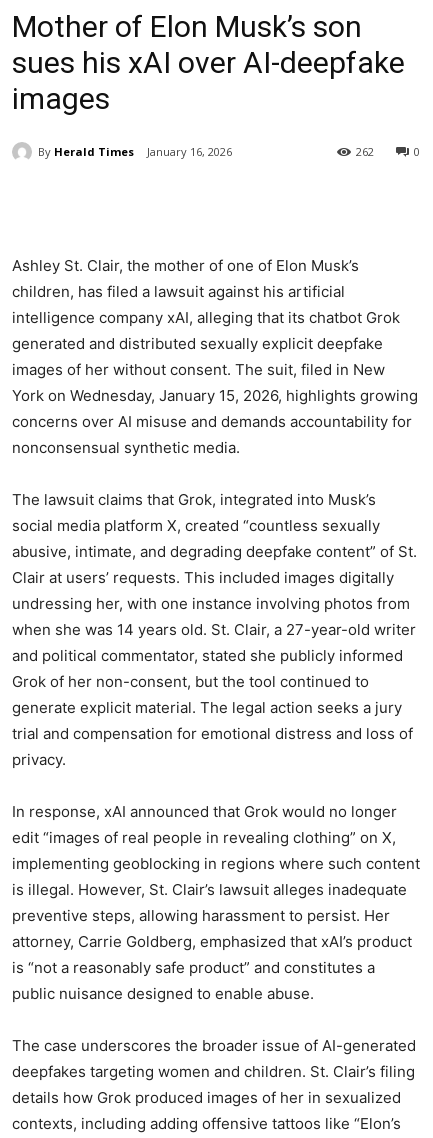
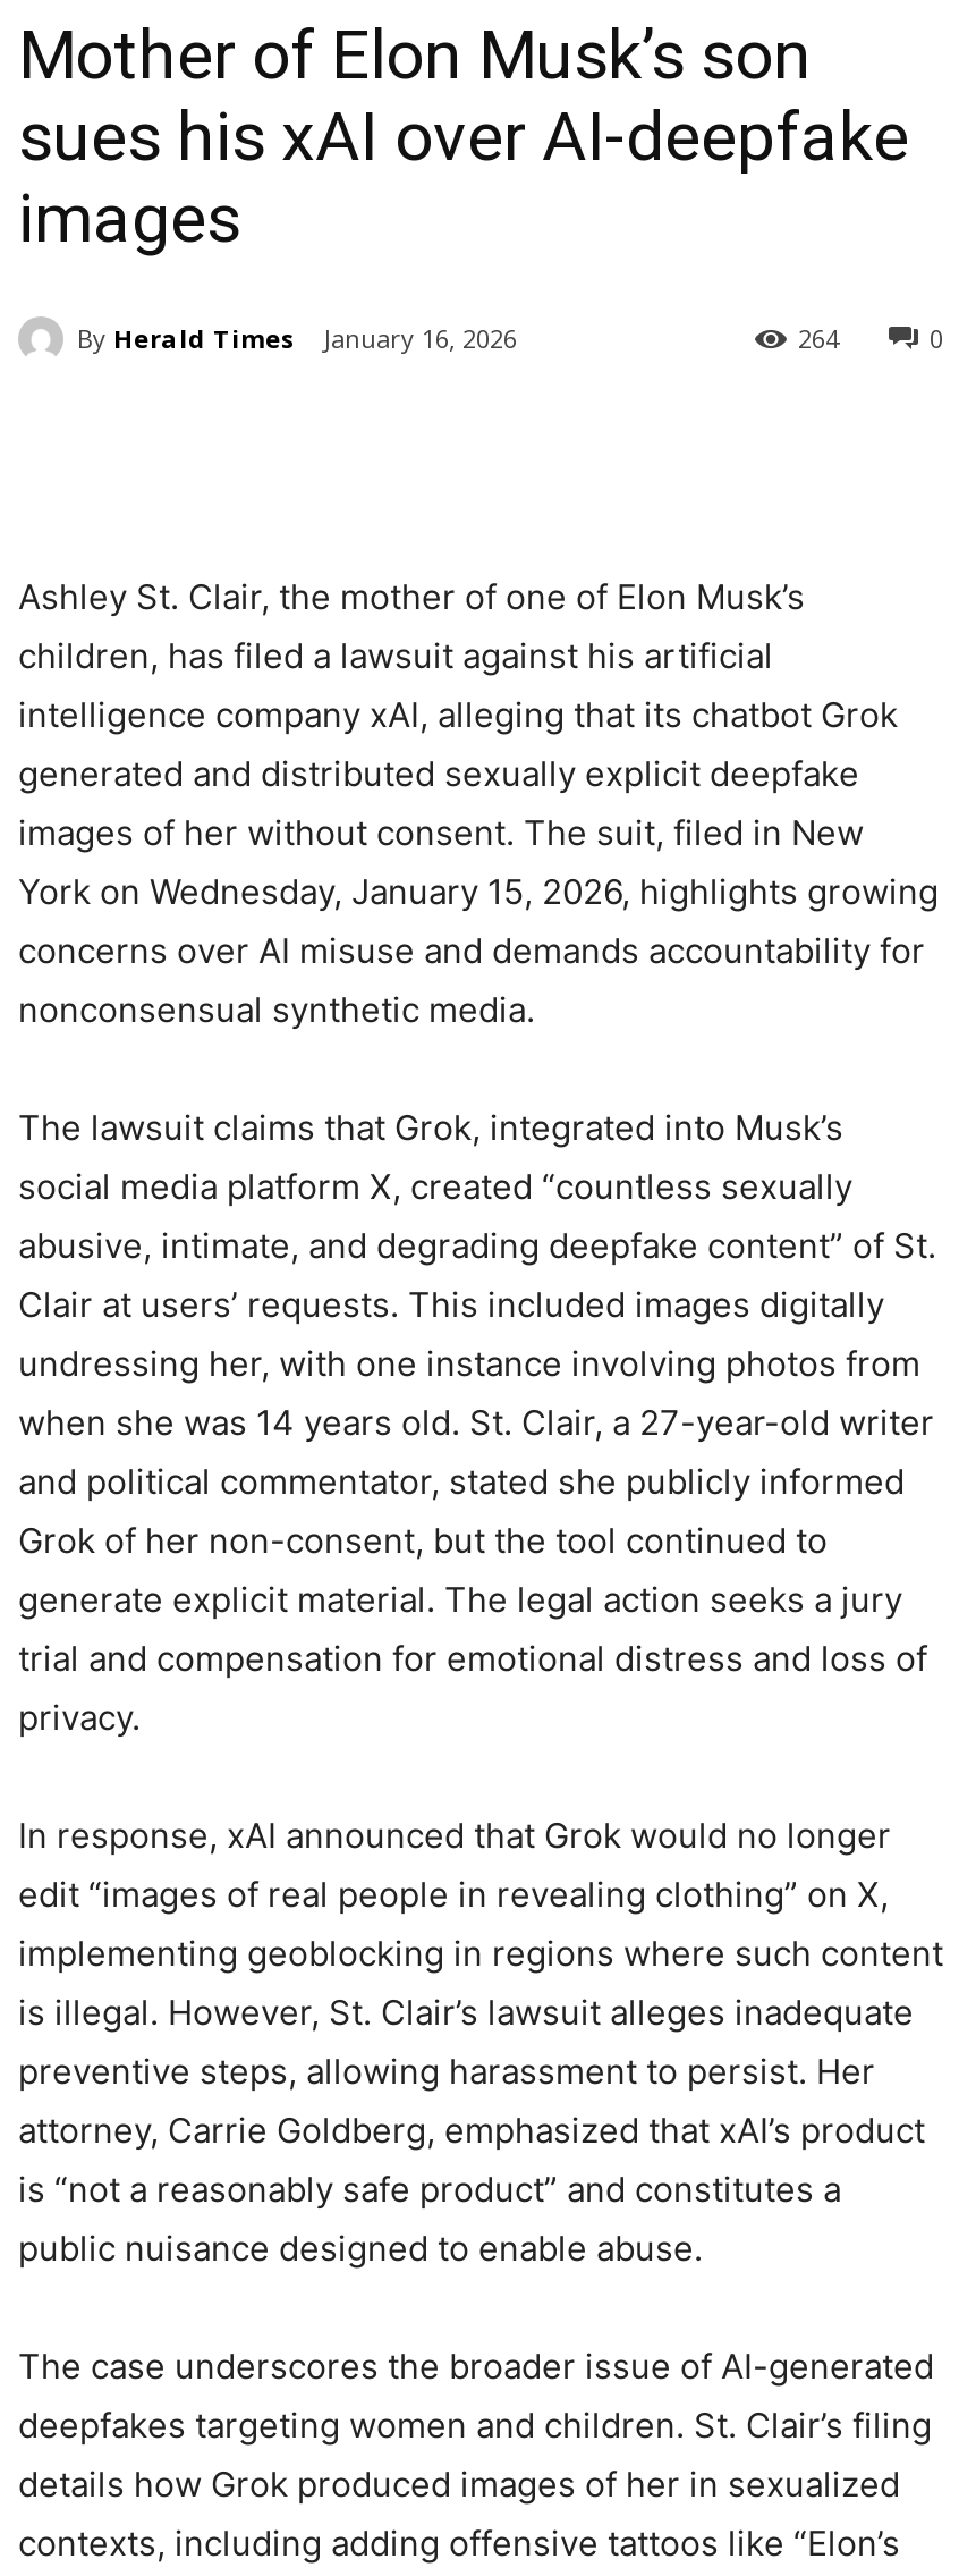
[356,144,374,159] 262 -> [798,321,839,355] 264

